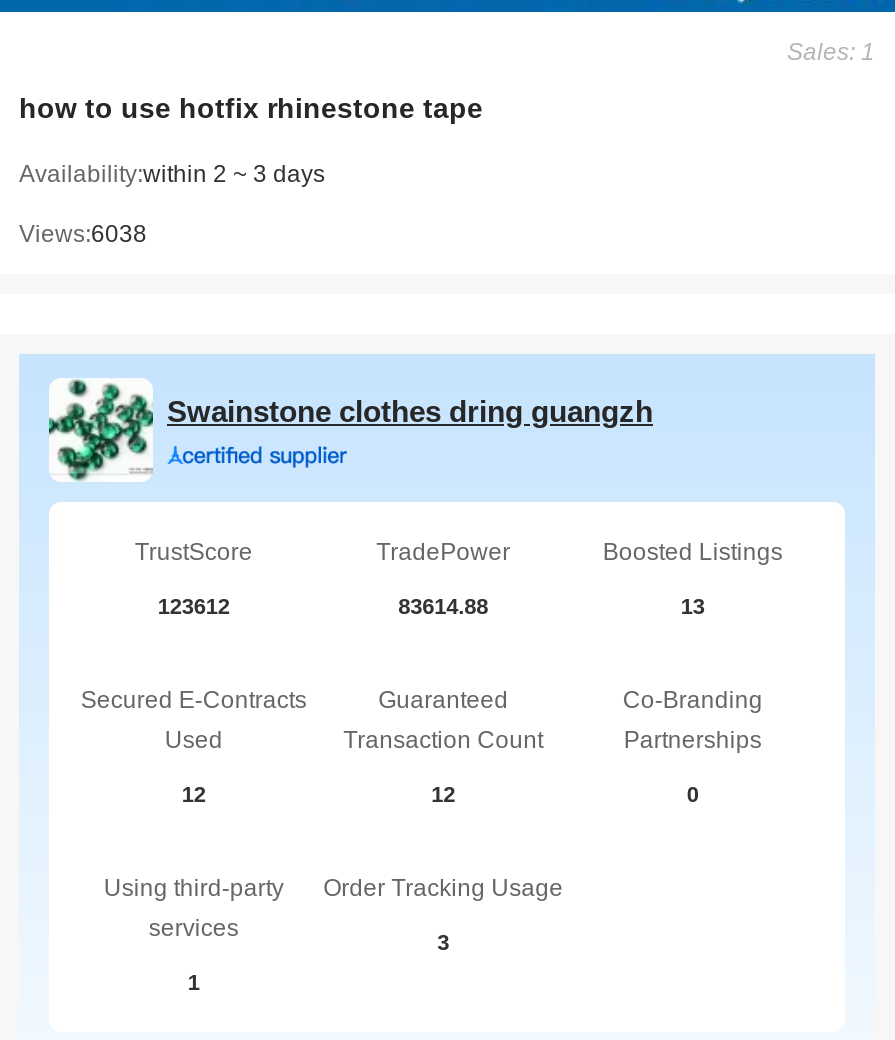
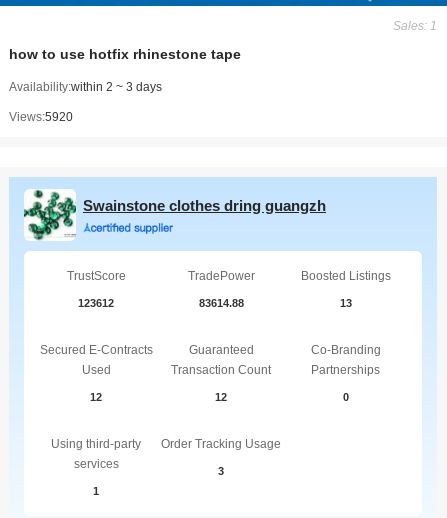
[19,220,147,248] Views:6038 -> [9,110,73,124] Views:5920

